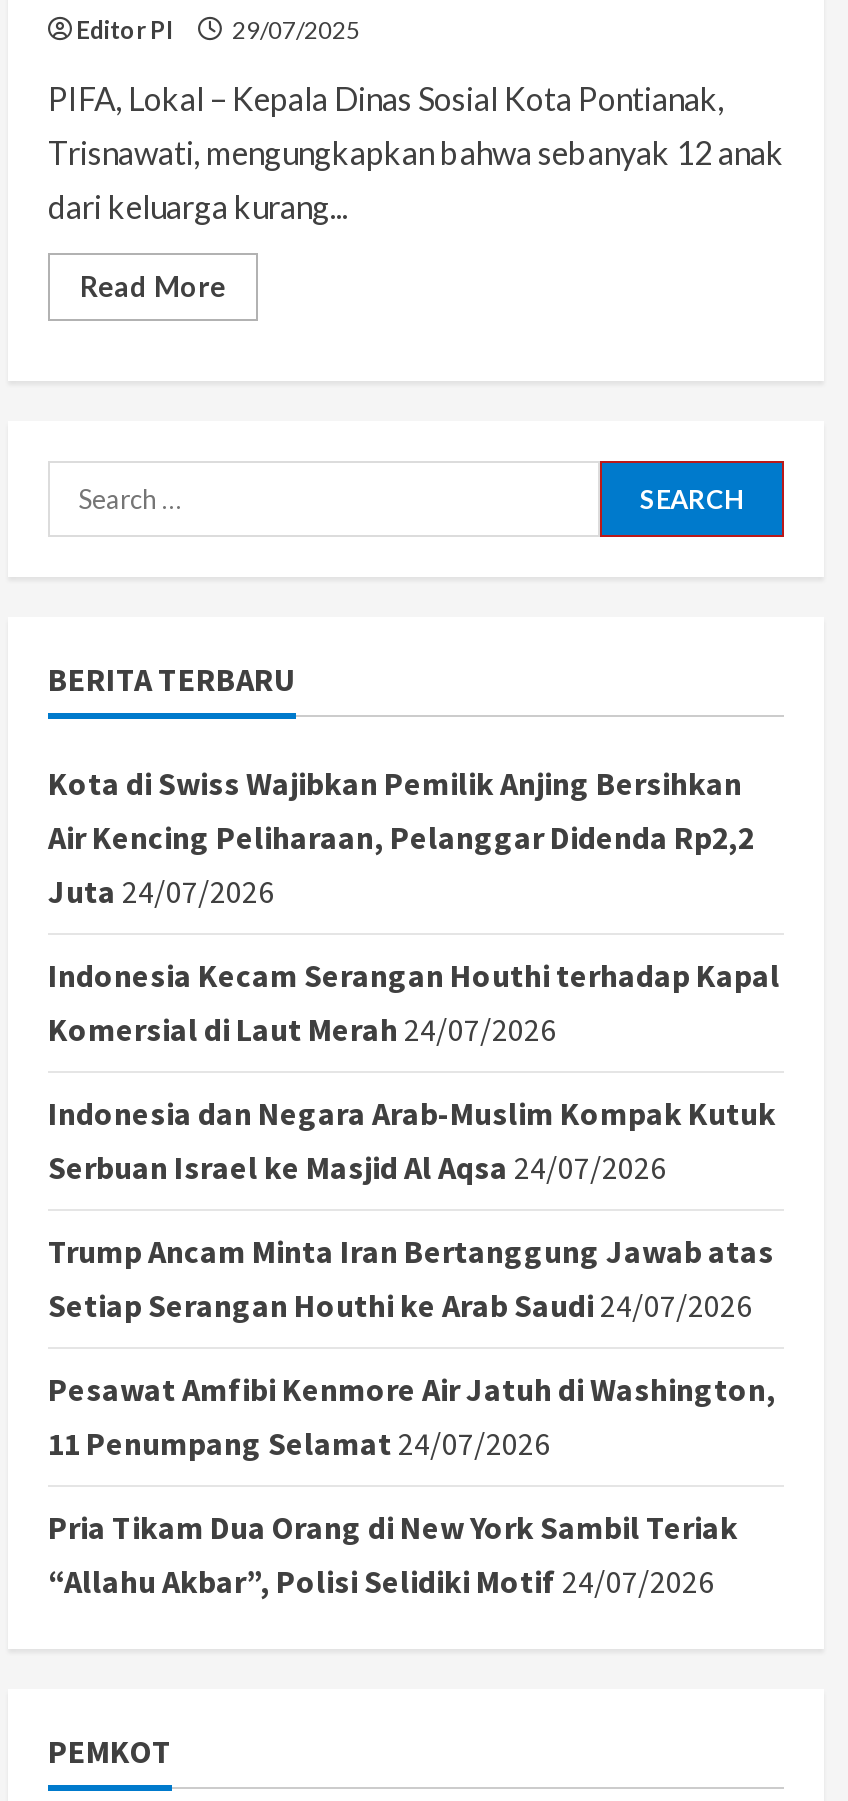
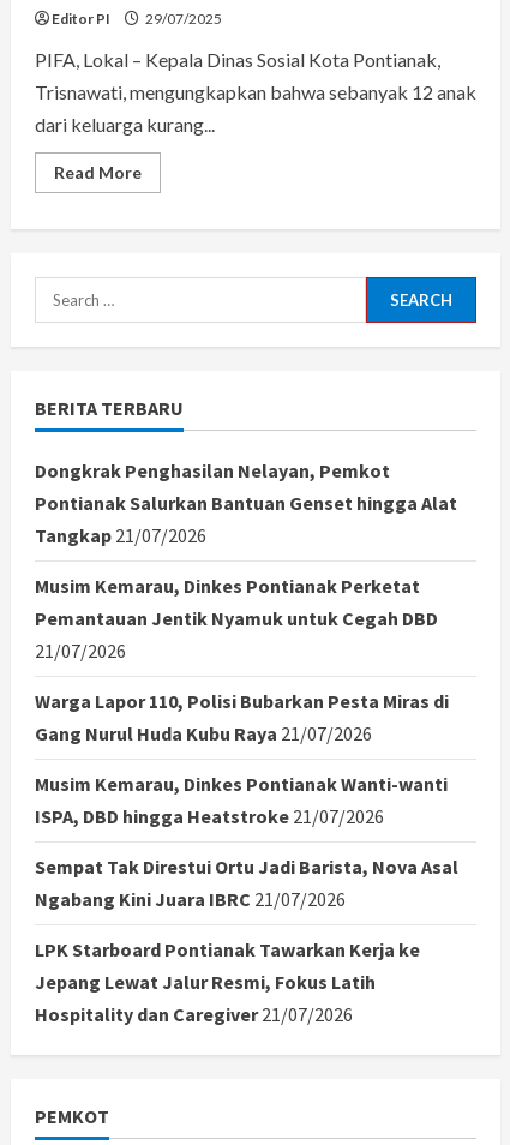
[48,763,754,911] Kota di Swiss Wajibkan Pemilik Anjing Bersihkan | Air Kencing Peliharaan, Pelanggar Didenda Rp2,2 | Juta 24/07/2026 -> [35,458,457,547] Dongkrak Penghasilan Nelayan, Pemkot | Pontianak Salurkan Bantuan Genset hingga Alat | Tangkap 21/07/2026
[48,955,780,1049] Indonesia Kecam Serangan Houthi terhadap Kapal | Komersial di Laut Merah 24/07/2026 -> [35,574,438,662] Musim Kemarau, Dinkes Pontianak Perketat | Pemantauan Jentik Nyamuk untuk Cegah DBD | 21/07/2026
[48,1093,776,1187] Indonesia dan Negara Arab-Muslim Kompak Kutuk | Serbuan Israel ke Masjid Al Aqsa 24/07/2026 -> [35,689,449,745] Warga Lapor 110, Polisi Bubarkan Pesta Miras di | Gang Nurul Huda Kubu Raya 21/07/2026
[48,1231,774,1325] Trump Ancam Minta Iran Bertanggung Jawab atas | Setiap Serangan Houthi ke Arab Saudi 24/07/2026 -> [35,772,448,828] Musim Kemarau, Dinkes Pontianak Wanti-wanti | ISPA, DBD hingga Heatstroke 21/07/2026
[48,1369,776,1463] Pesawat Amfibi Kenmore Air Jatuh di Washington, | 11 Penumpang Selamat 24/07/2026 -> [35,854,458,911] Sempat Tak Direstui Ortu Jadi Barista, Nova Asal | Ngabang Kini Juara IBRC 21/07/2026
[48,1507,738,1601] Pria Tikam Dua Orang di New York Sambil Teriak | “Allahu Akbar”, Polisi Selidiki Motif 24/07/2026 -> [35,937,420,1026] LPK Starboard Pontianak Tawarkan Kerja ke | Jepang Lewat Jalur Resmi, Fokus Latih | Hospitality dan Caregiver 21/07/2026

